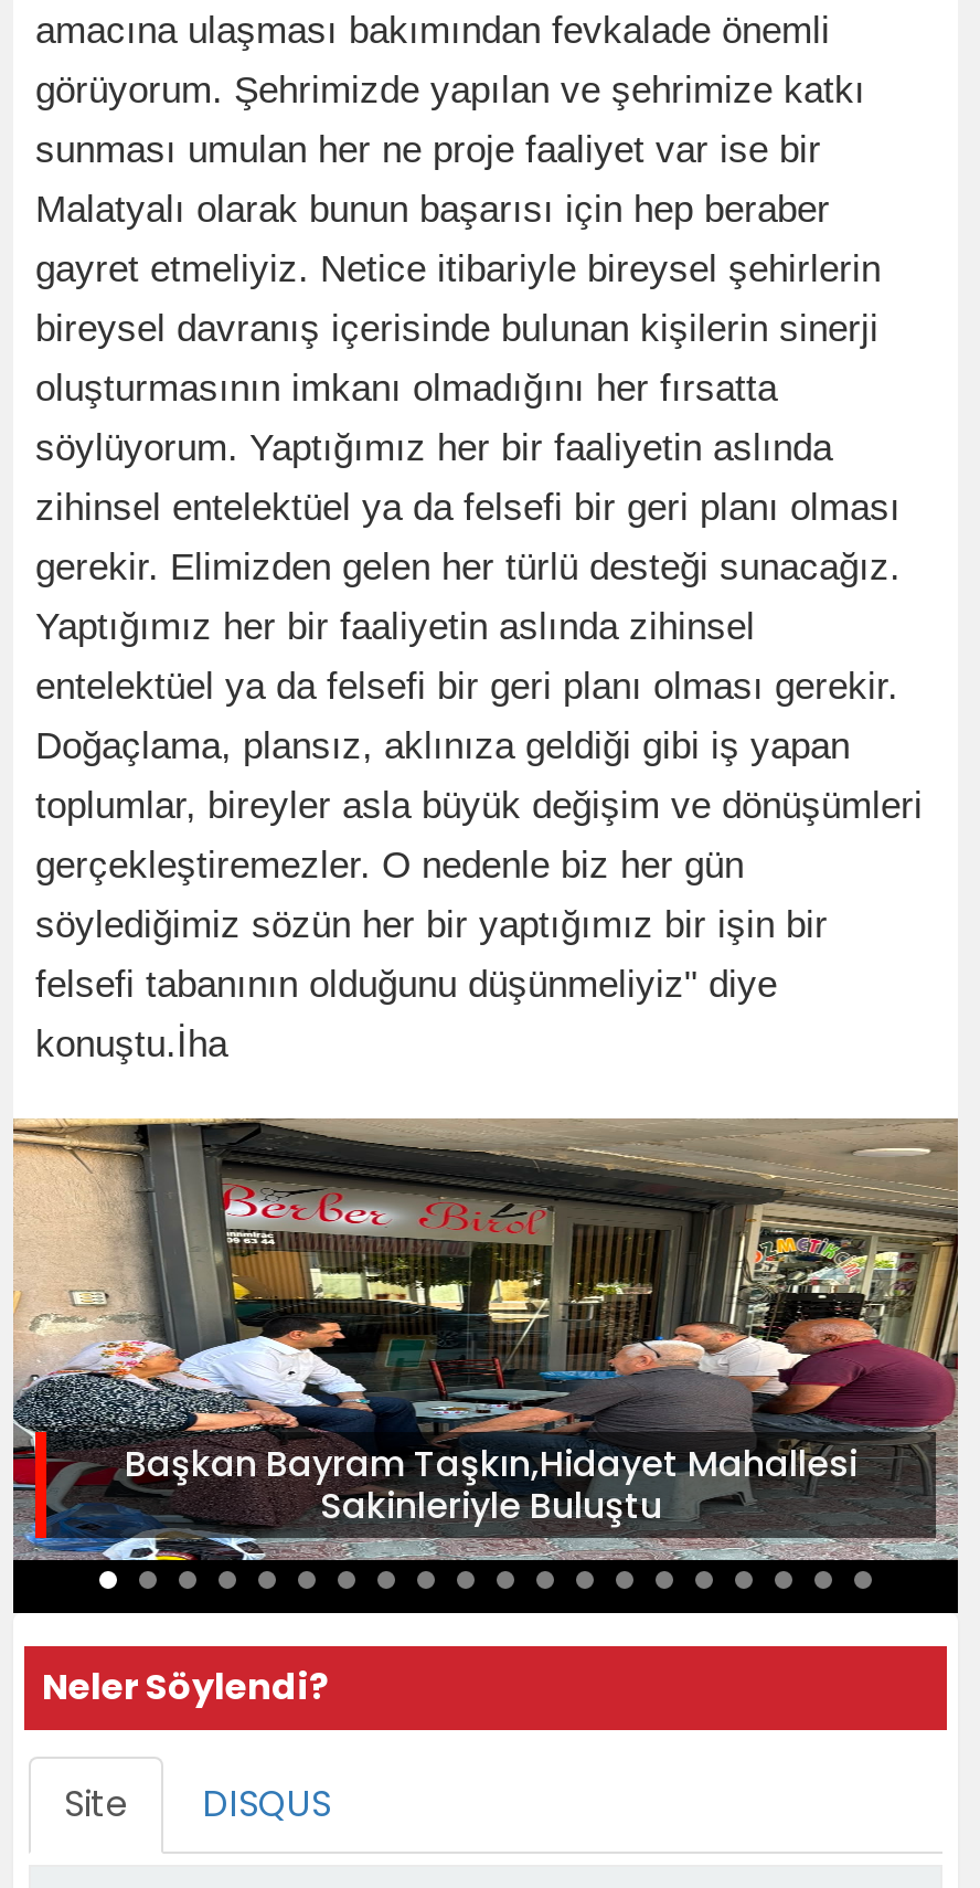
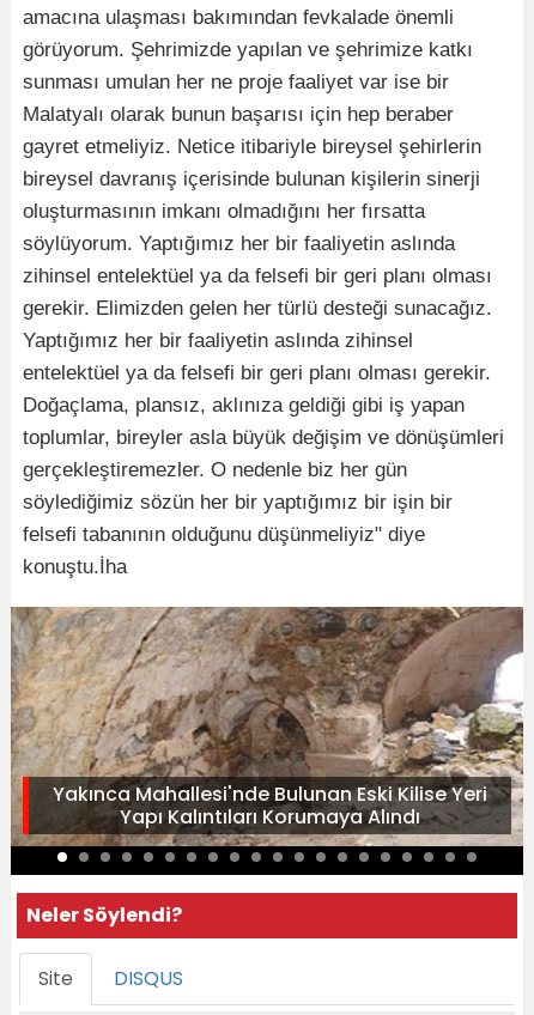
[13,1118,960,1562] [image] | Başkan Bayram Taşkın,Hidayet Mahallesi | Sakinleriyle Buluştu -> [11,607,523,847] [image] | Yakınca Mahallesi'nde Bulunan Eski Kilise Yeri | Yapı Kalıntıları Korumaya Alındı

